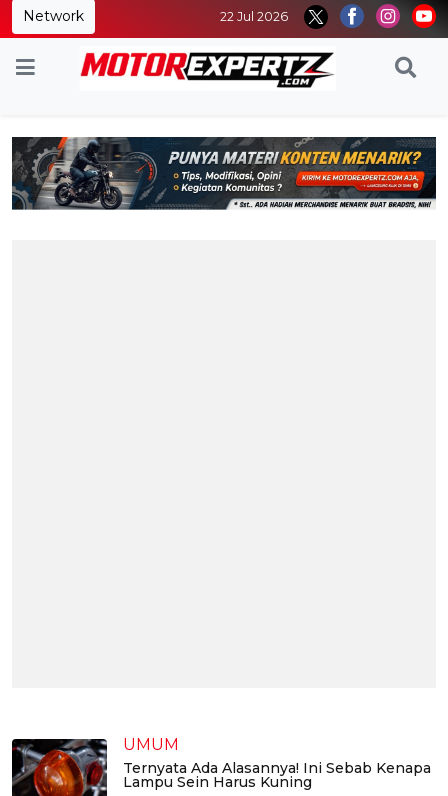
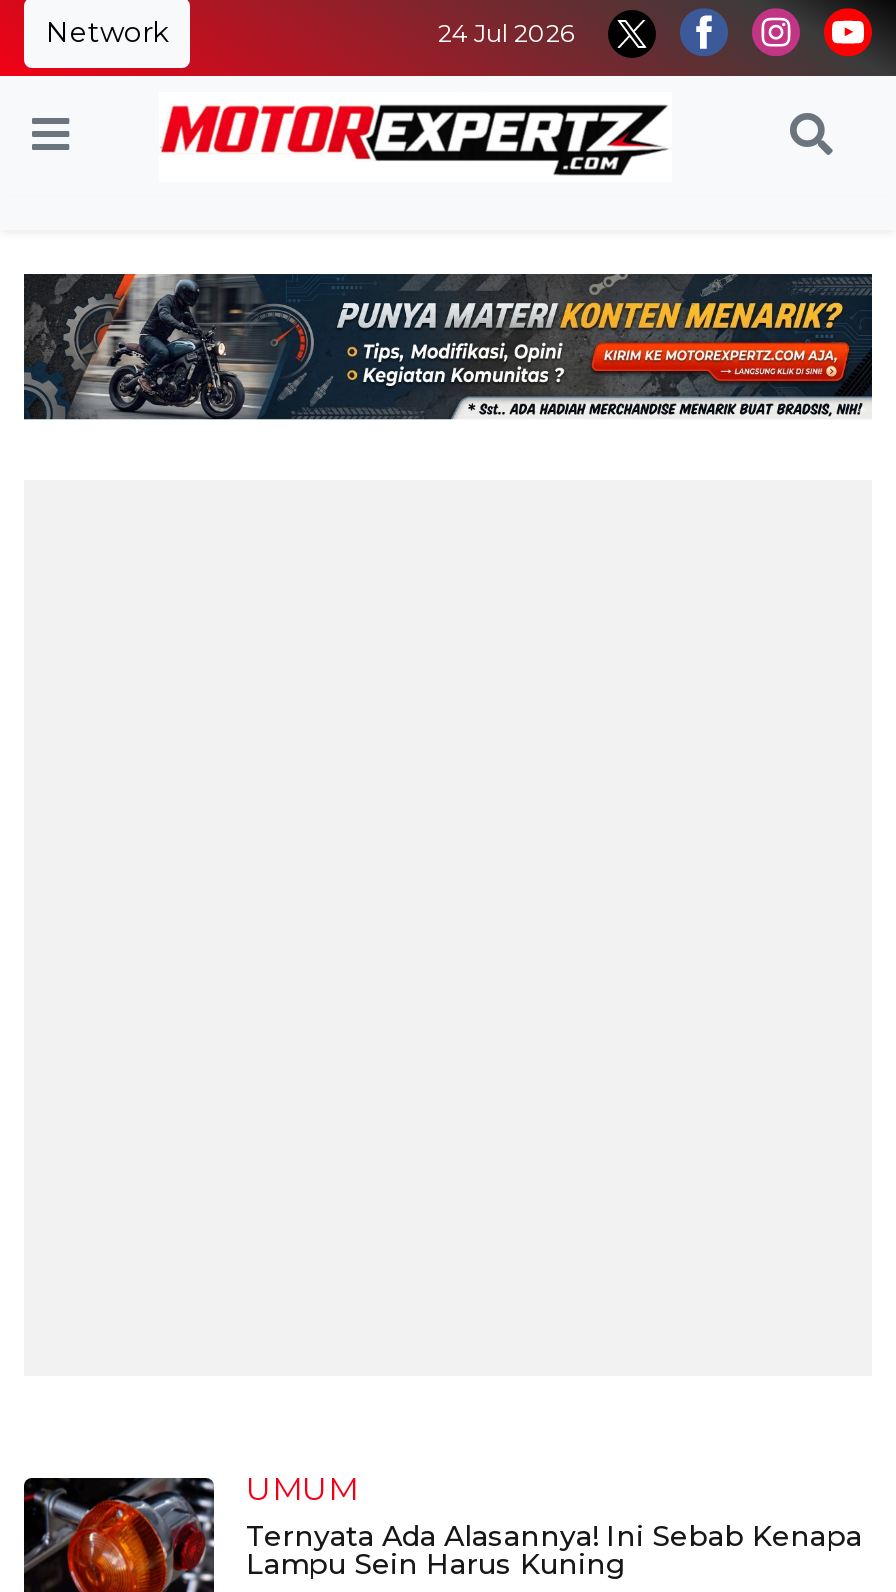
[220,9,288,24] 22 Jul 2026 -> [438,18,576,48] 24 Jul 2026

